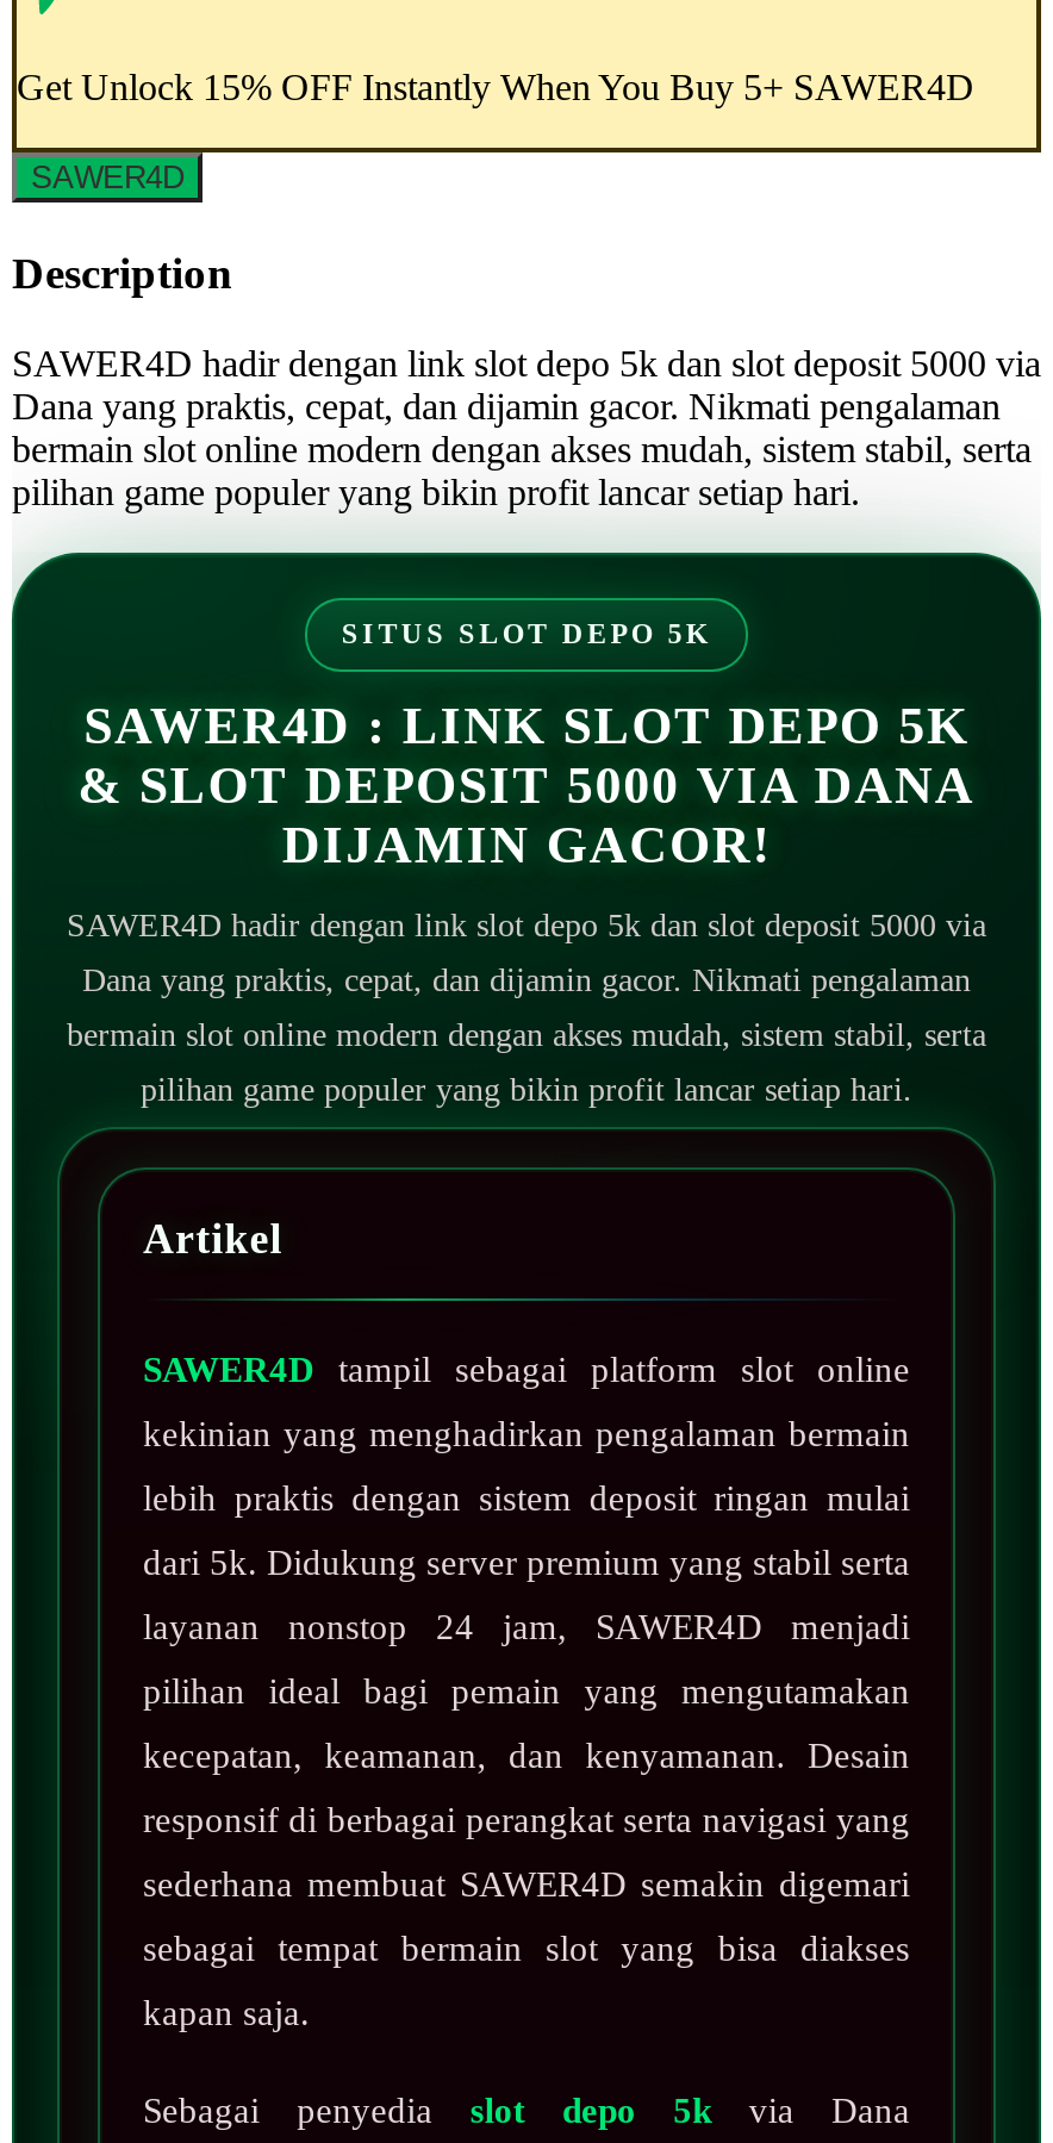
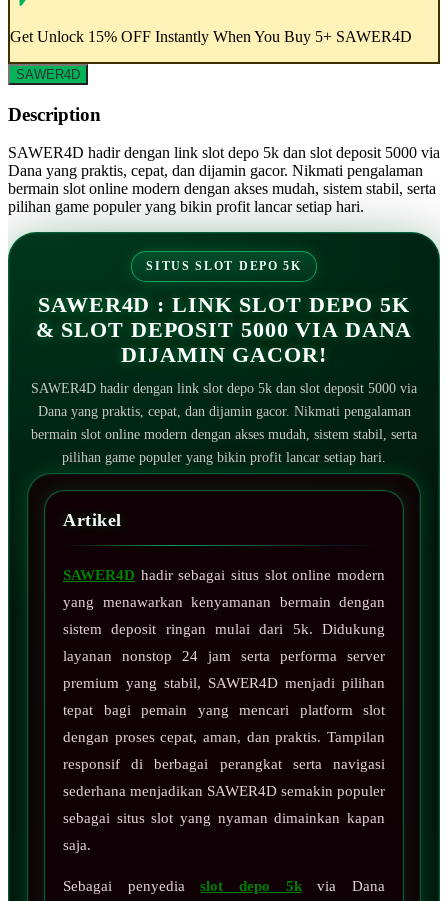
[143,1352,910,1390] SAWER4D tampil sebagai platform slot online -> [63,567,385,583] SAWER4D hadir sebagai situs slot online modern
[143,1416,910,1454] kekinian yang menghadirkan pengalaman bermain -> [63,594,385,610] yang menawarkan kenyamanan bermain dengan
[143,1480,910,1518] lebih praktis dengan sistem deposit ringan mulai -> [63,621,385,637] sistem deposit ringan mulai dari 5k. Didukung
[143,1545,910,1583] dari 5k. Didukung server premium yang stabil serta -> [63,648,385,664] layanan nonstop 24 jam serta performa server
[143,1609,910,1647] layanan nonstop 24 jam, SAWER4D menjadi -> [63,675,385,691] premium yang stabil, SAWER4D menjadi pilihan
[143,1673,910,1711] pilihan ideal bagi pemain yang mengutamakan -> [63,702,385,718] tepat bagi pemain yang mencari platform slot
[143,1738,910,1776] kecepatan, keamanan, dan kenyamanan. Desain -> [63,729,385,745] dengan proses cepat, aman, dan praktis. Tampilan
[143,1802,910,1840] responsif di berbagai perangkat serta navigasi yang -> [63,756,385,772] responsif di berbagai perangkat serta navigasi
[143,1866,910,1904] sederhana membuat SAWER4D semakin digemari -> [63,783,385,799] sederhana menjadikan SAWER4D semakin populer
[143,1930,910,1969] sebagai tempat bermain slot yang bisa diakses -> [63,810,385,826] sebagai situs slot yang nyaman dimainkan kapan
[143,1995,310,2033] kapan saja. -> [63,837,91,853] saja.

